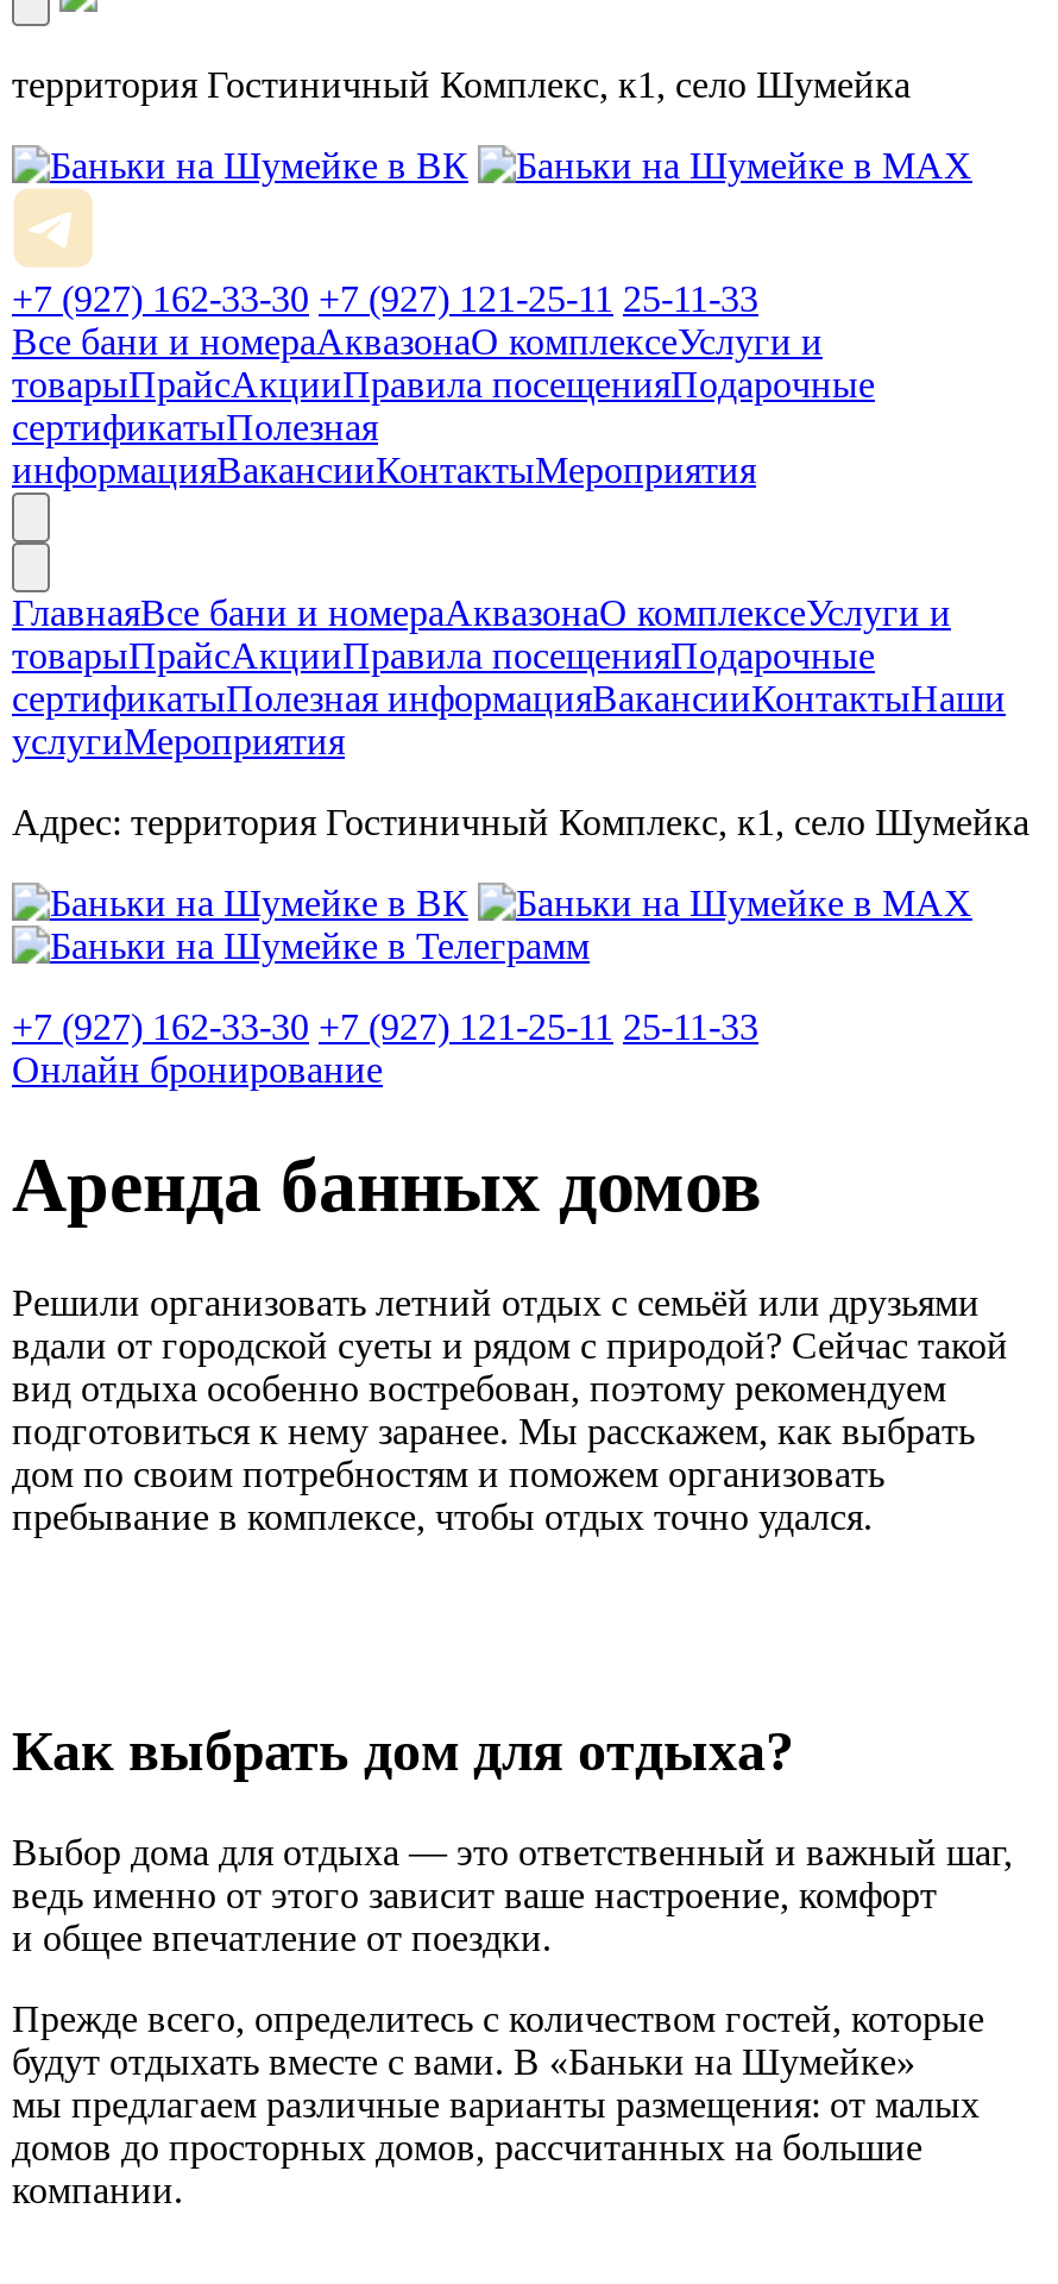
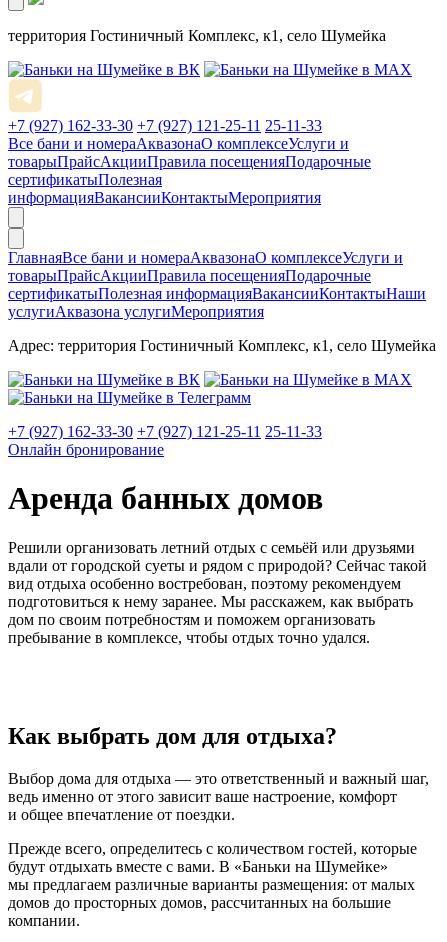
[12,721,345,761] услугиМероприятия -> [8,303,264,320] услугиАквазона услугиМероприятия

